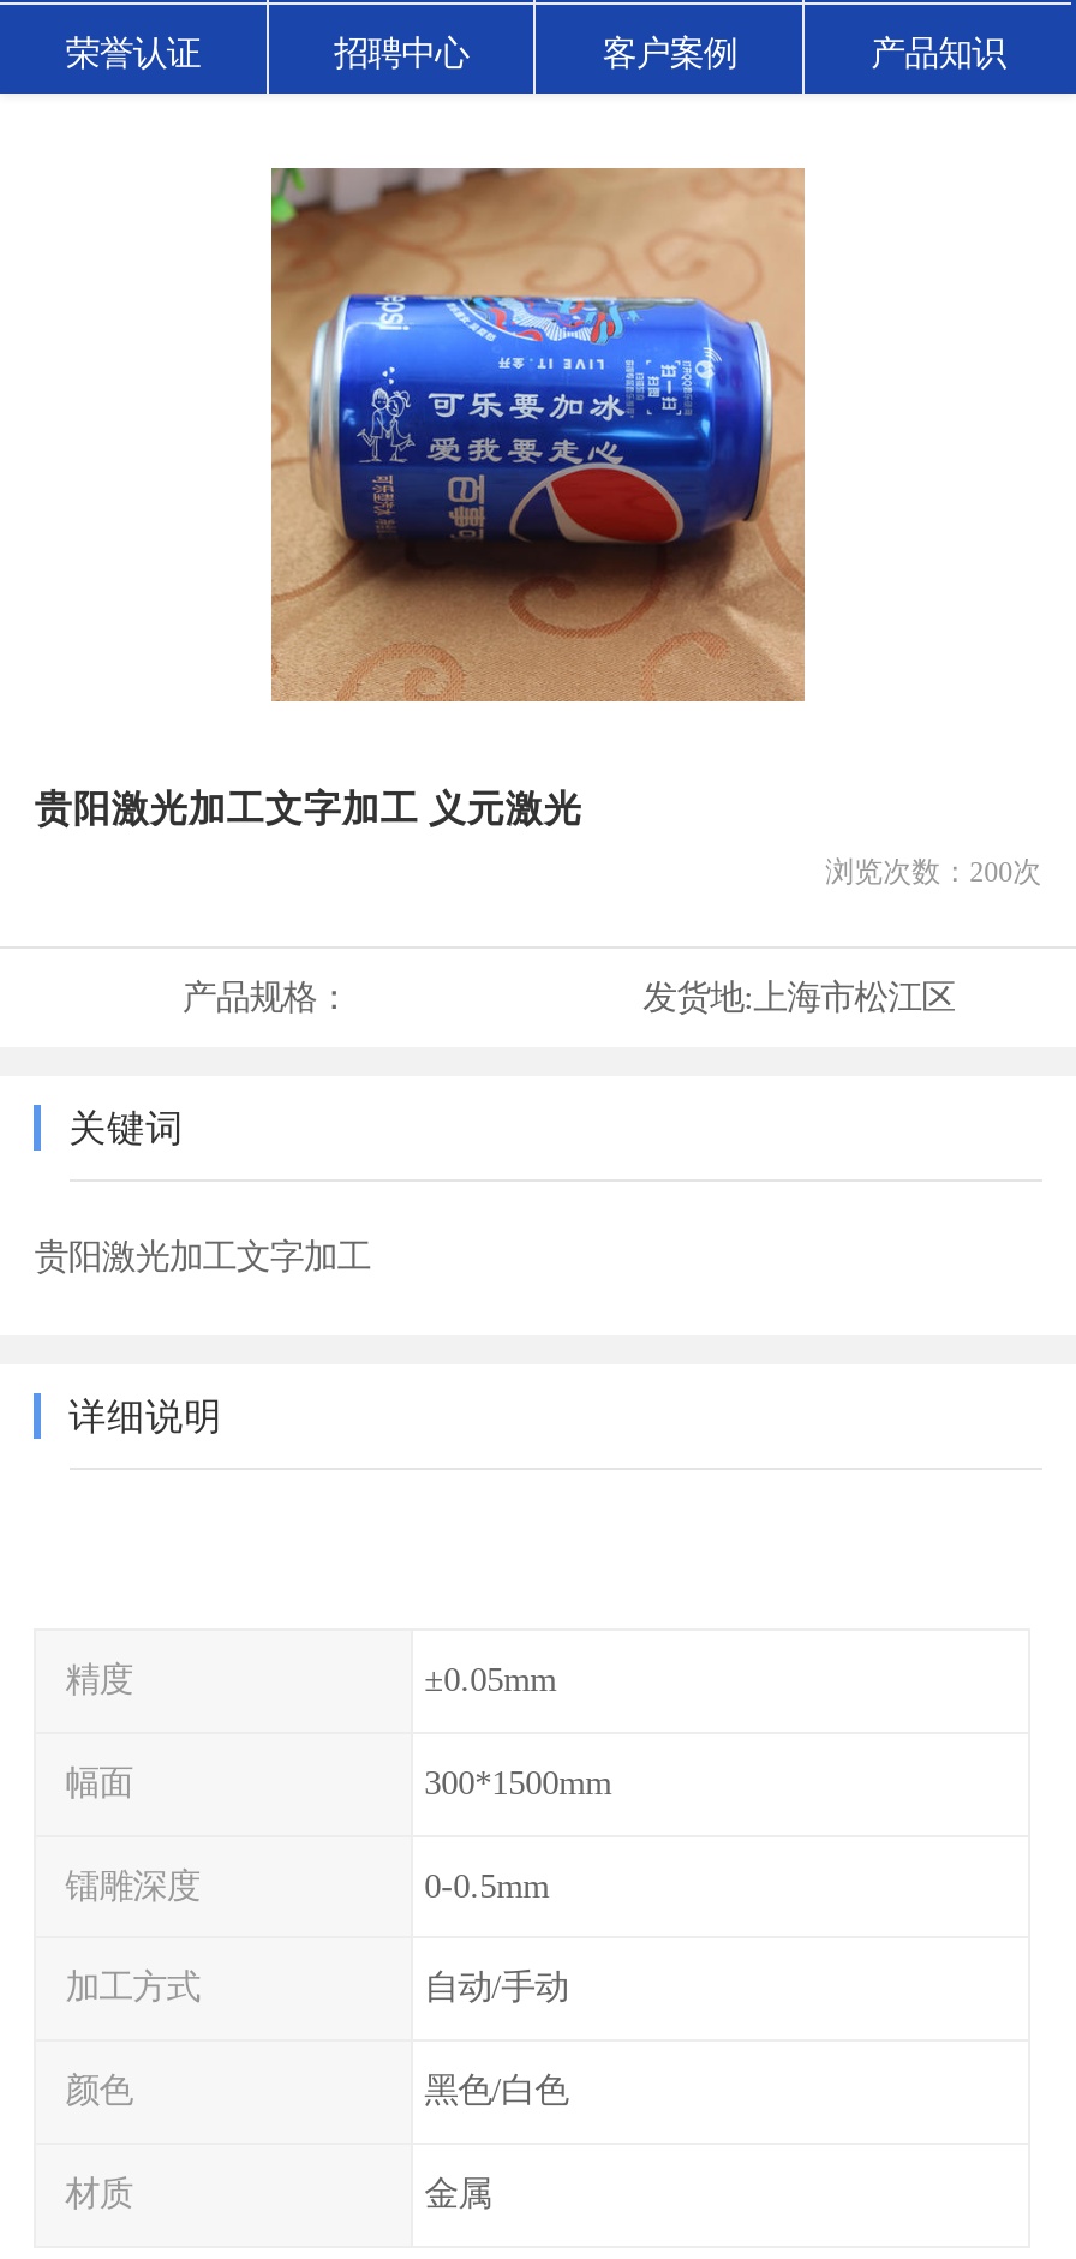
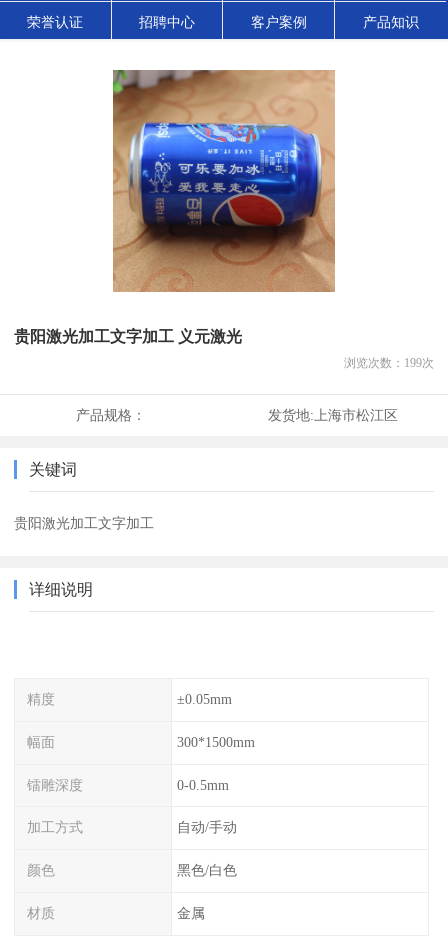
[825,855,1042,889] 浏览次数：200次 -> [344,356,434,370] 浏览次数：199次

